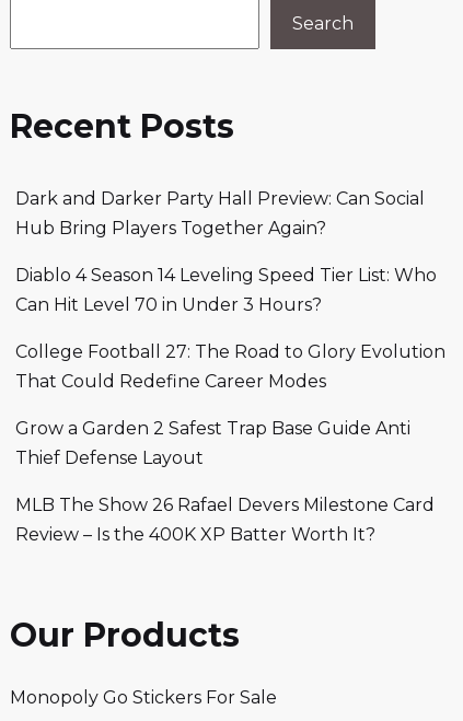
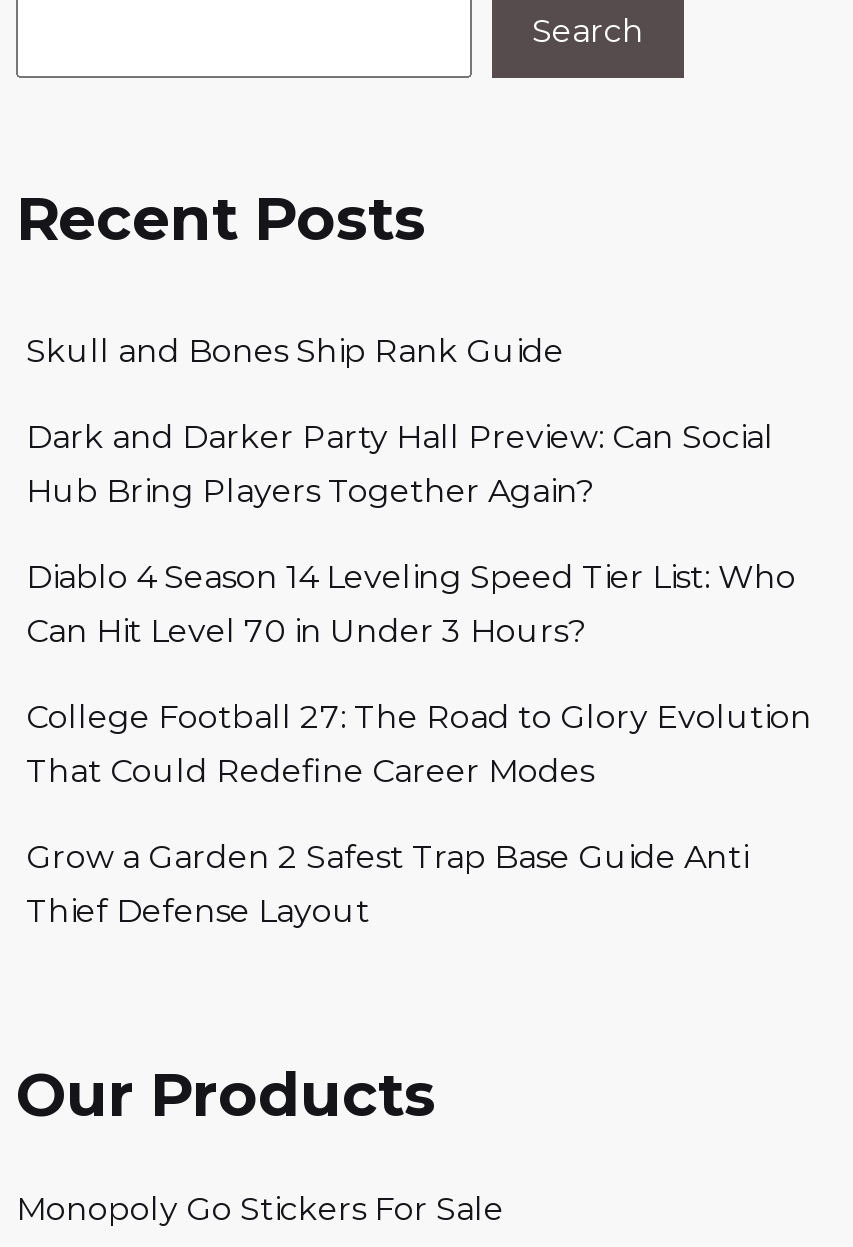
none -> [26,331,564,369] Skull and Bones Ship Rank Guide
moved [15,188,445,468] -> [26,417,812,929]: Dark and Darker Party Hall Preview: Can Social | Hub Bring Players Together Again? | Diablo 4 Season 14 Leveling Speed Tier List: Who | Can Hit Level 70 in Under 3 Hours? | College Football 27: The Road to Glory Evolution | That Could Redefine Career Modes | Grow a Garden 2 Safest Trap Base Guide Anti | Thief Defense Layout
[15,494,435,544] MLB The Show 26 Rafael Devers Milestone Card | Review – Is the 400K XP Batter Worth It? -> none

